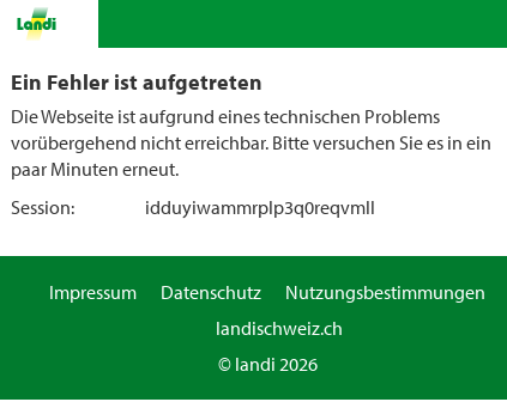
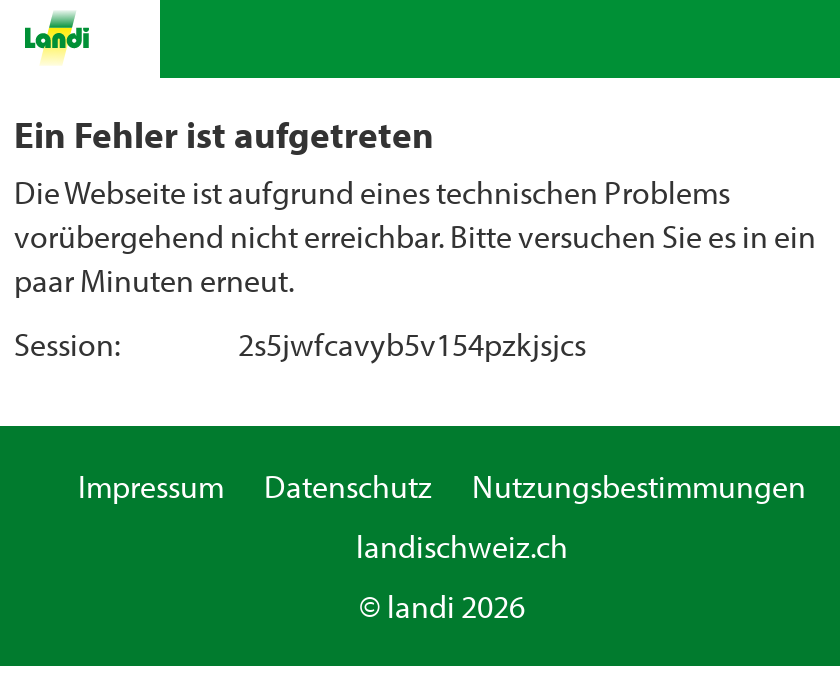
[145,195,375,219] idduyiwammrplp3q0reqvmll -> [238,324,586,364] 2s5jwfcavyb5v154pzkjsjcs

